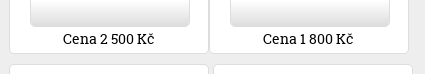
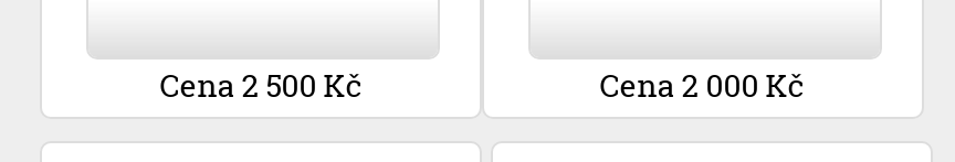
[263,29,354,48] Cena 1 800 Kč -> [600,64,805,106] Cena 2 000 Kč

